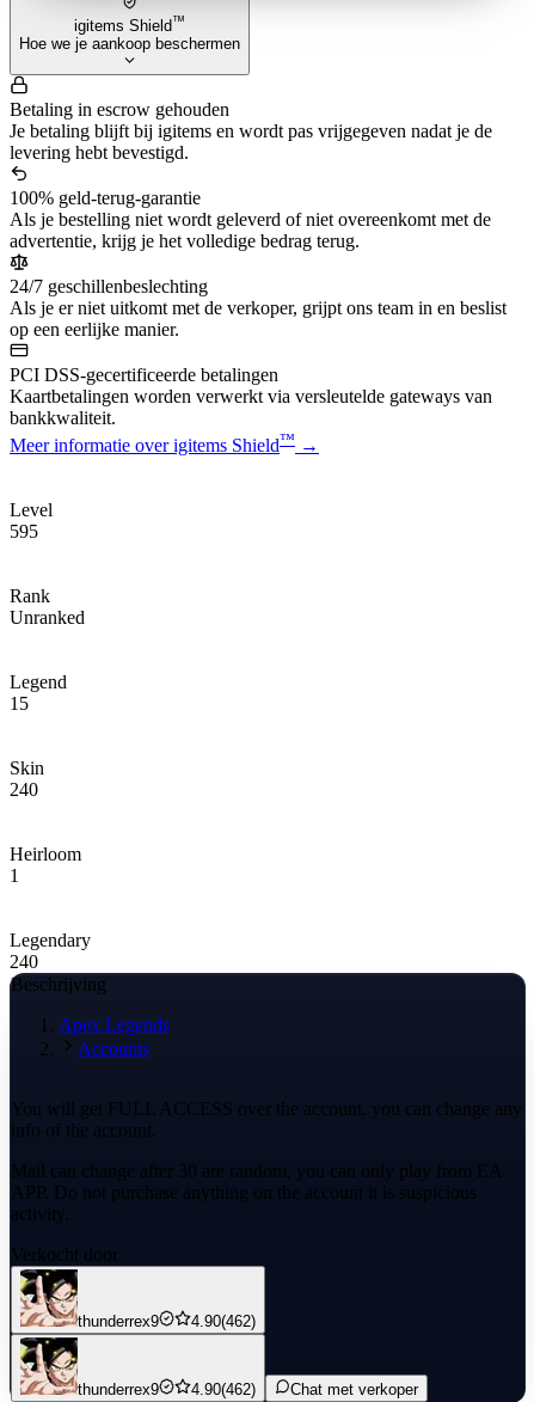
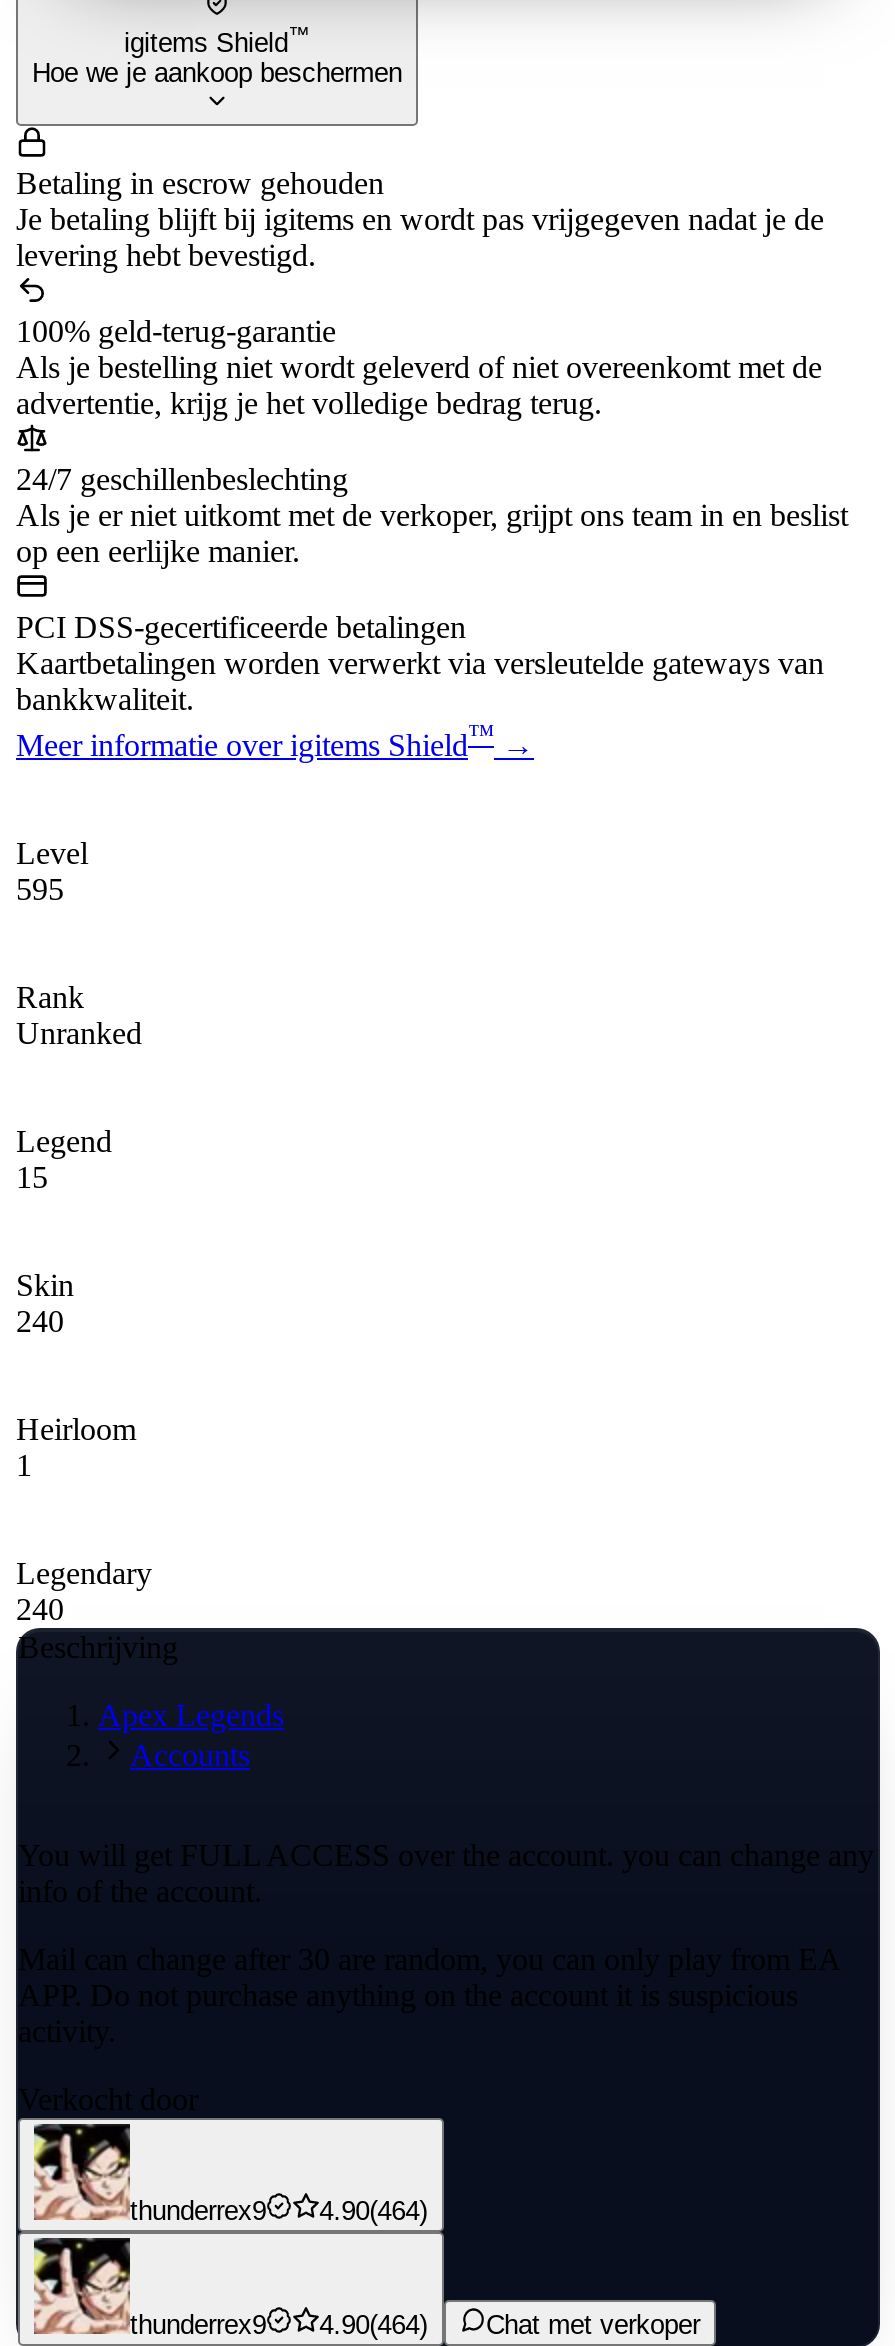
[78,1312,255,1330] thunderrex9 4.90(462) -> [130,2195,427,2225] thunderrex9 4.90(464)
[78,1380,418,1398] thunderrex9 4.90(462) Chat met verkoper -> [130,2309,700,2339] thunderrex9 4.90(464) Chat met verkoper

